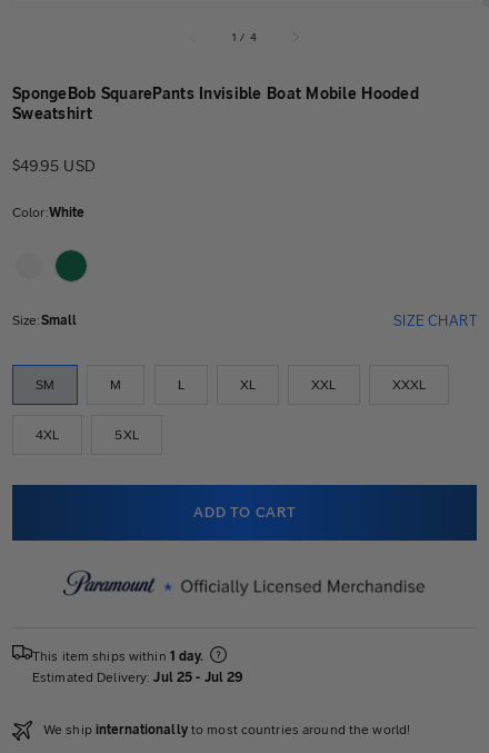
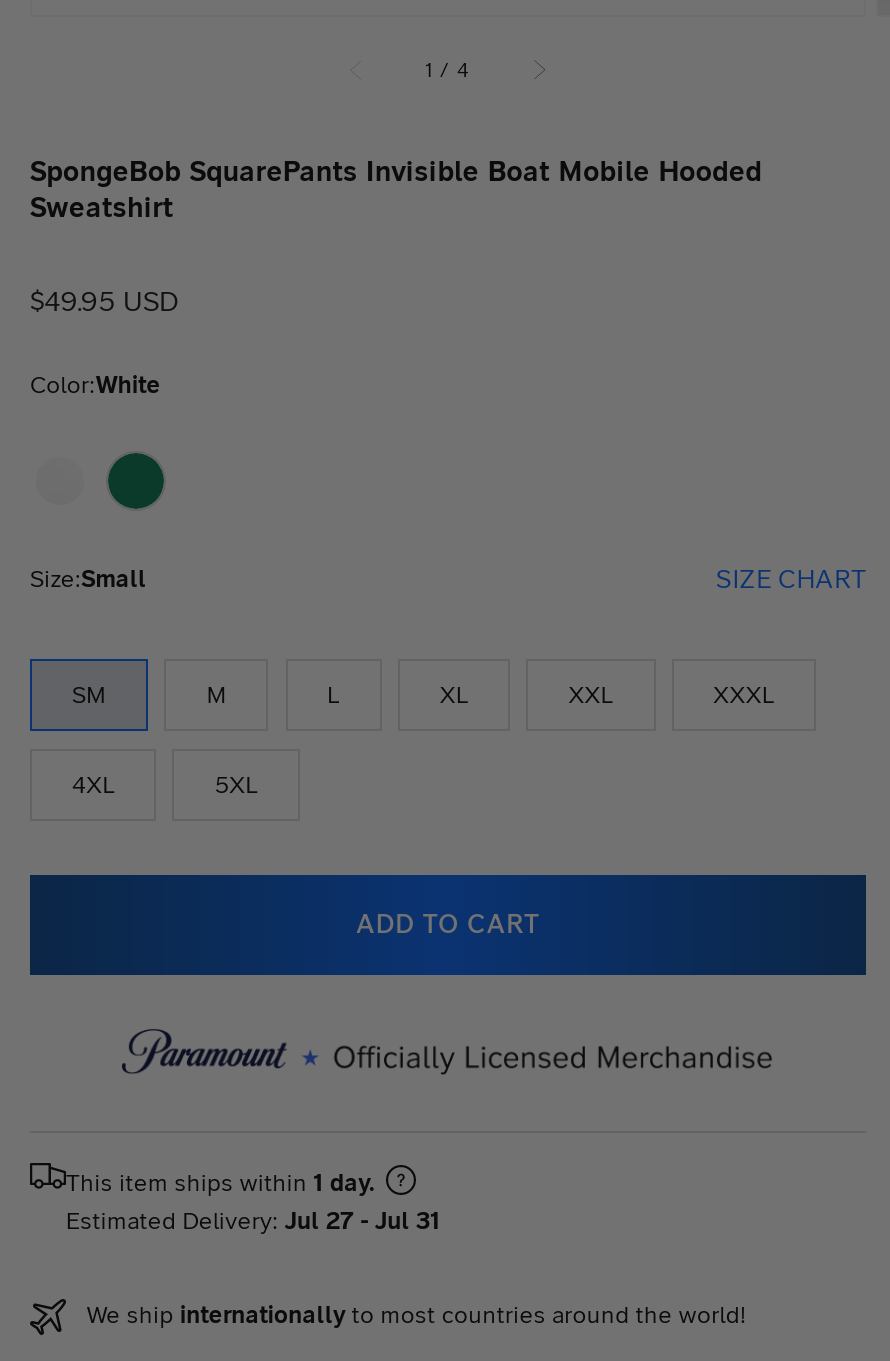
[32,668,244,685] Estimated Delivery: Jul 25 - Jul 29 -> [66,1205,440,1235] Estimated Delivery: Jul 27 - Jul 31

